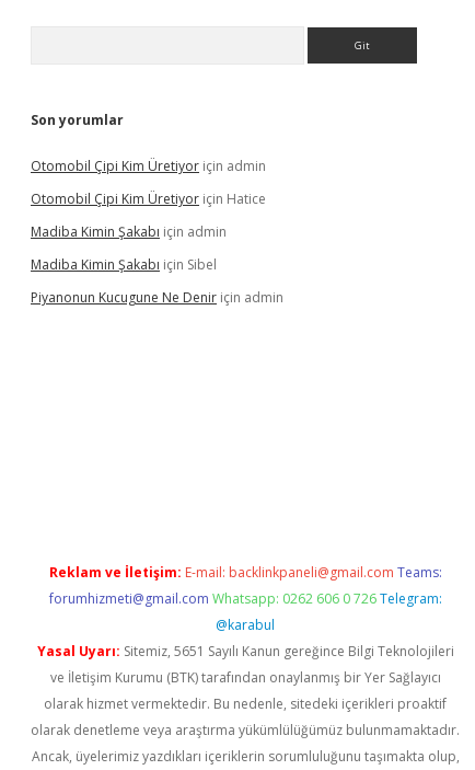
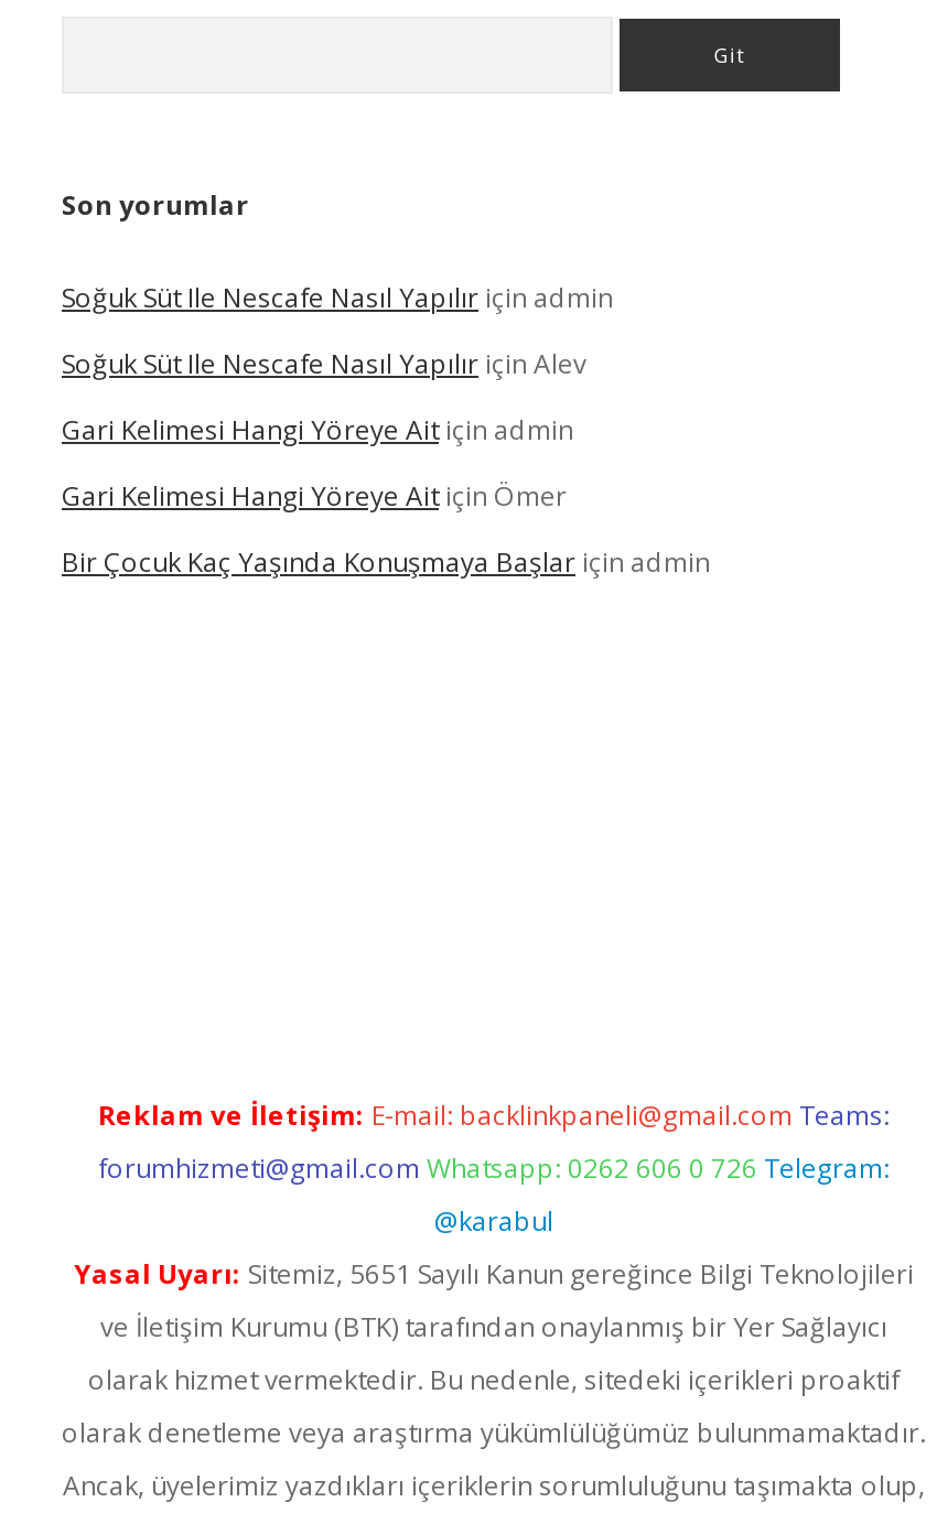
[31,157,266,175] Otomobil Çipi Kim Üretiyor için admin -> [62,279,613,316] Soğuk Süt Ile Nescafe Nasıl Yapılır için admin
[31,189,266,208] Otomobil Çipi Kim Üretiyor için Hatice -> [62,345,586,382] Soğuk Süt Ile Nescafe Nasıl Yapılır için Alev
[31,222,227,241] Madiba Kimin Şakabı için admin -> [62,411,573,449] Gari Kelimesi Hangi Yöreye Ait için admin
[31,255,217,274] Madiba Kimin Şakabı için Sibel -> [62,477,567,515] Gari Kelimesi Hangi Yöreye Ait için Ömer
[31,288,283,307] Piyanonun Kucugune Ne Denir için admin -> [62,543,710,581] Bir Çocuk Kaç Yaşında Konuşmaya Başlar için admin

